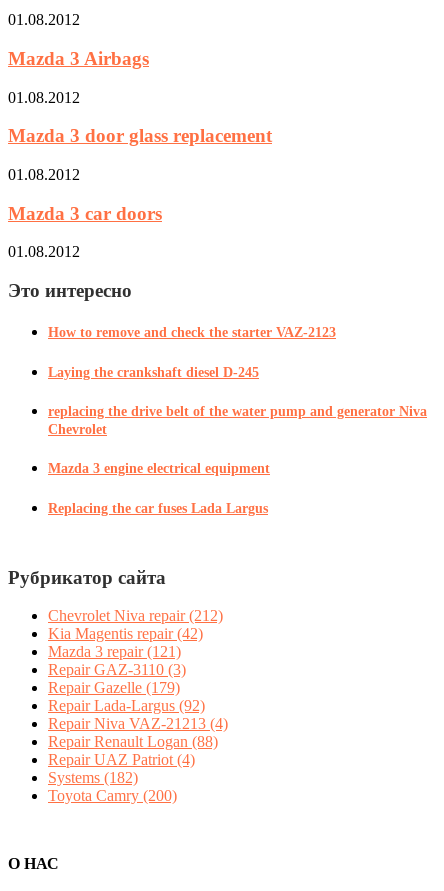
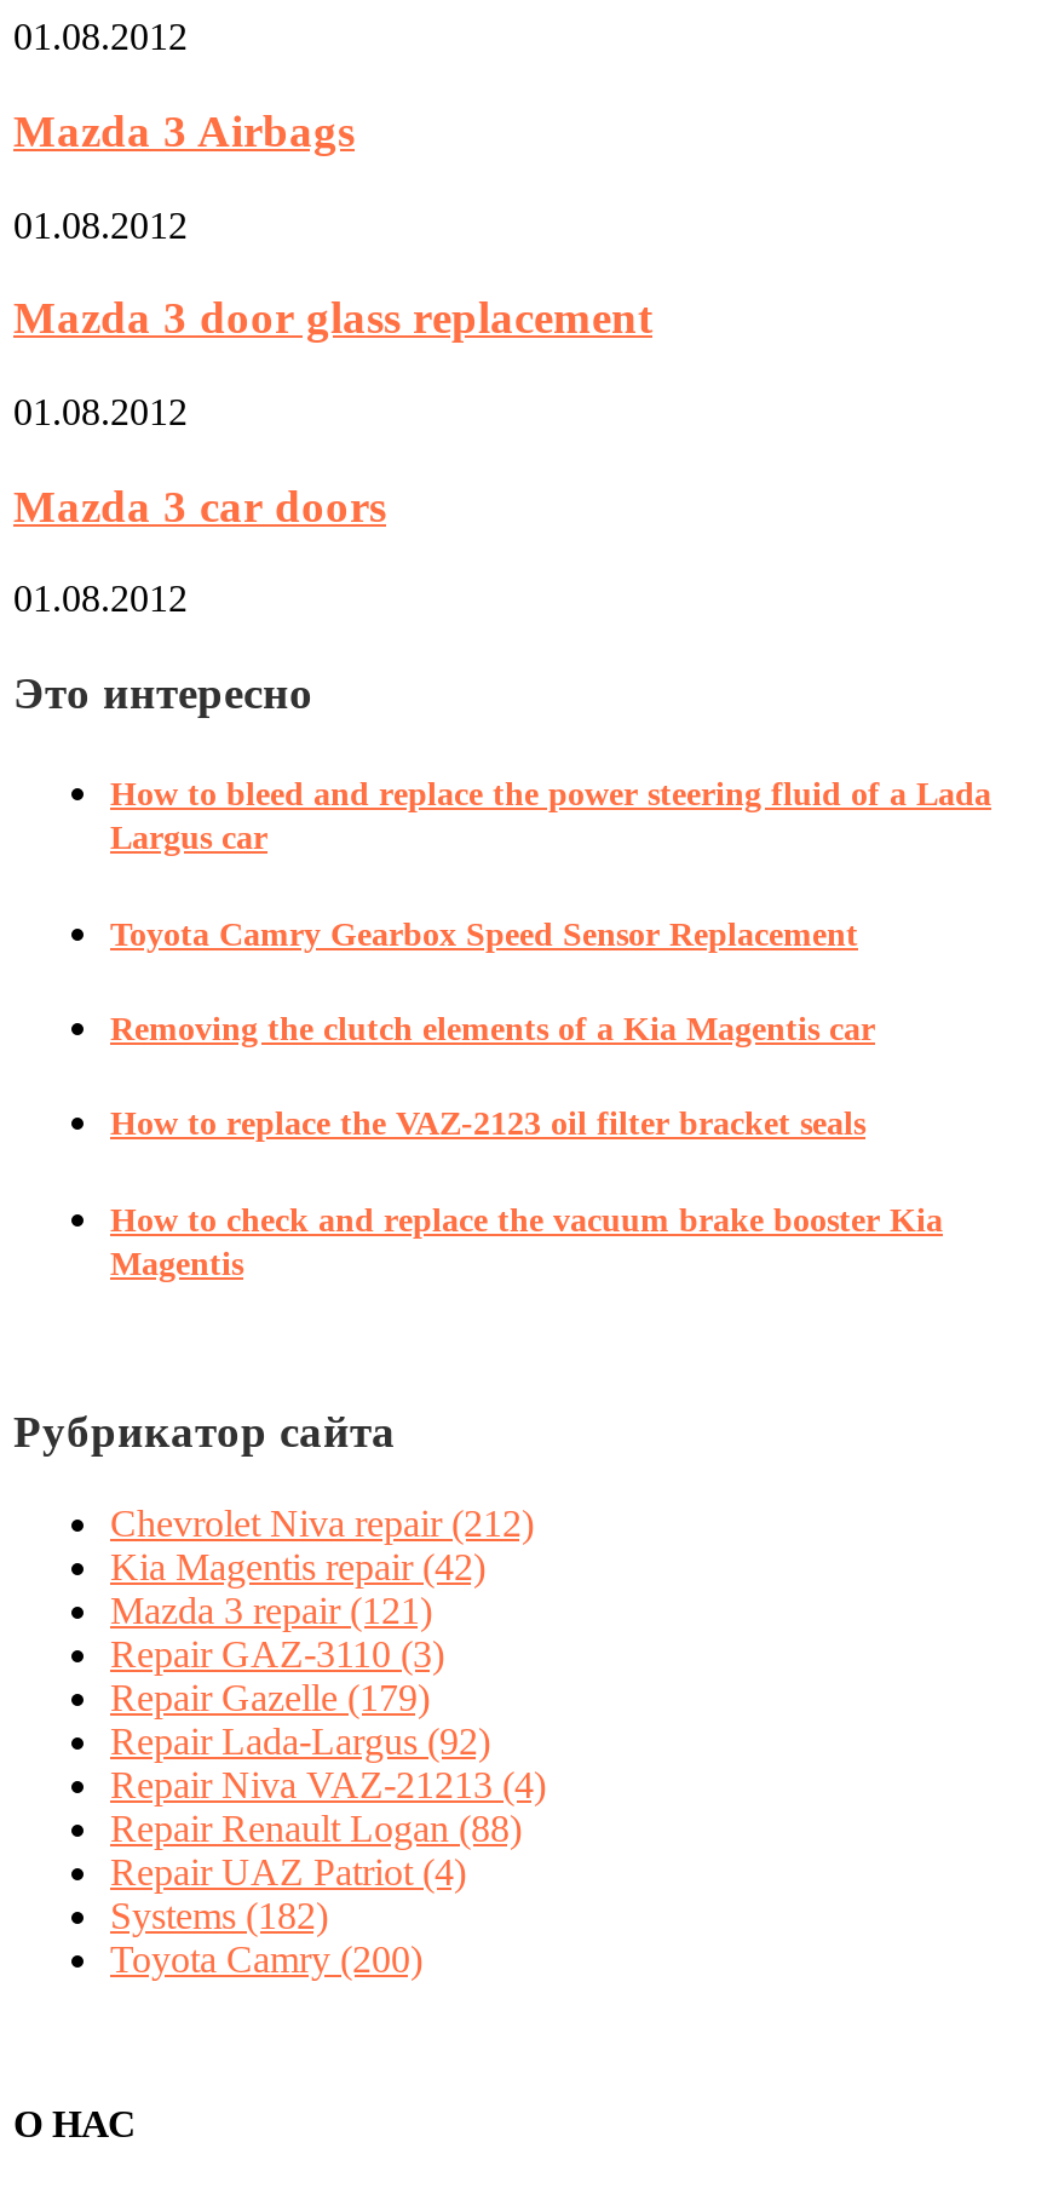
[48,325,336,340] How to remove and check the starter VAZ-2123 -> [110,777,991,857] How to bleed and replace the power steering fluid of a Lada | Largus car
[48,365,259,380] Laying the crankshaft diesel D-245 -> [110,916,858,952] Toyota Camry Gearbox Speed Sensor Replacement
[48,404,427,437] replacing the drive belt of the water pump and generator Niva | Chevrolet -> [110,1011,875,1047] Removing the clutch elements of a Kia Magentis car
[48,461,270,476] Mazda 3 engine electrical equipment -> [110,1106,865,1142] How to replace the VAZ-2123 oil filter bracket seals
[48,500,268,515] Replacing the car fuses Lada Largus -> [110,1201,943,1281] How to check and replace the vacuum brake booster Kia | Magentis

